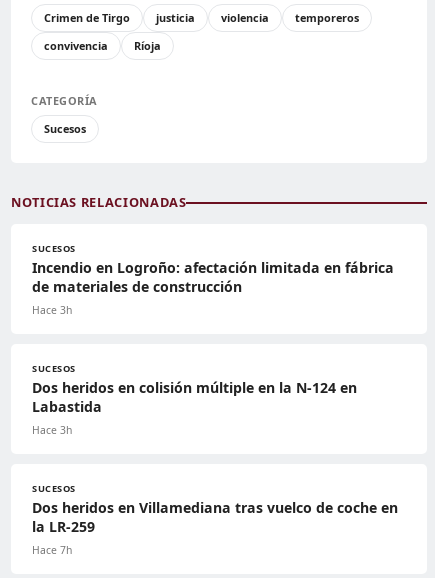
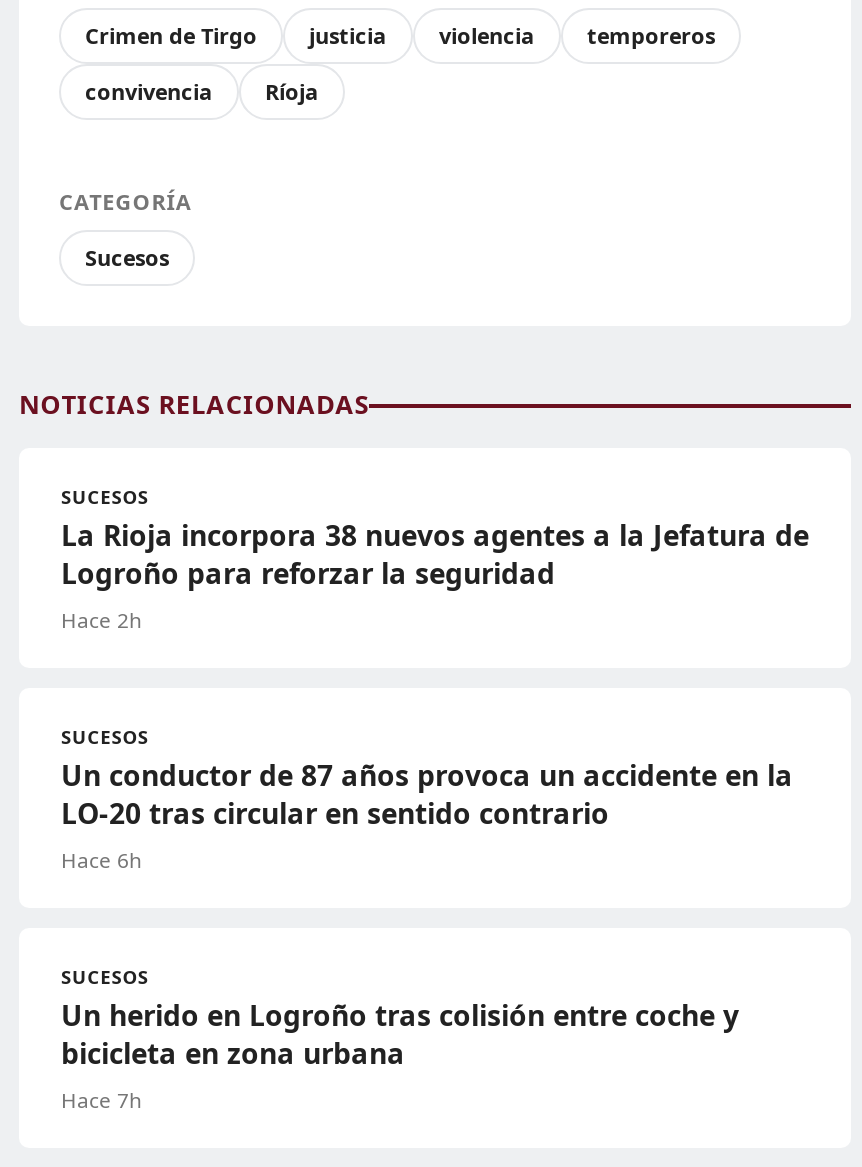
[32,258,394,317] Incendio en Logroño: afectación limitada en fábrica | de materiales de construcción | Hace 3h -> [61,517,809,635] La Rioja incorpora 38 nuevos agentes a la Jefatura de | Logroño para reforzar la seguridad | Hace 2h
[32,378,357,437] Dos heridos en colisión múltiple en la N-124 en | Labastida | Hace 3h -> [61,757,793,875] Un conductor de 87 años provoca un accidente en la | LO-20 tras circular en sentido contrario | Hace 6h
[32,498,398,536] Dos heridos en Villamediana tras vuelco de coche en | la LR-259 -> [61,997,739,1073] Un herido en Logroño tras colisión entre coche y | bicicleta en zona urbana

